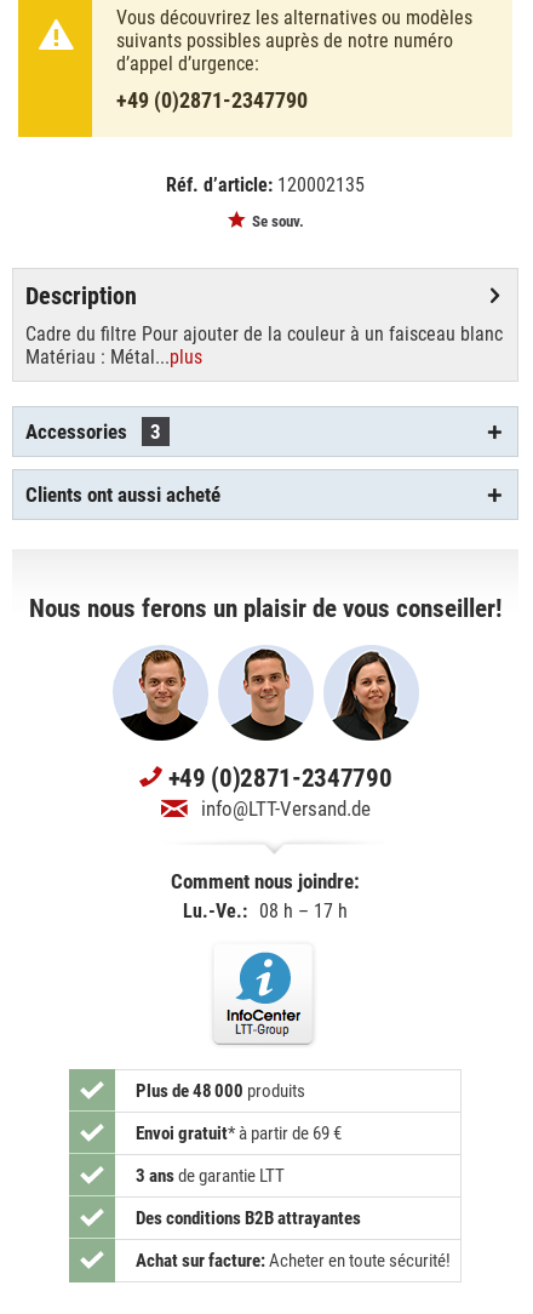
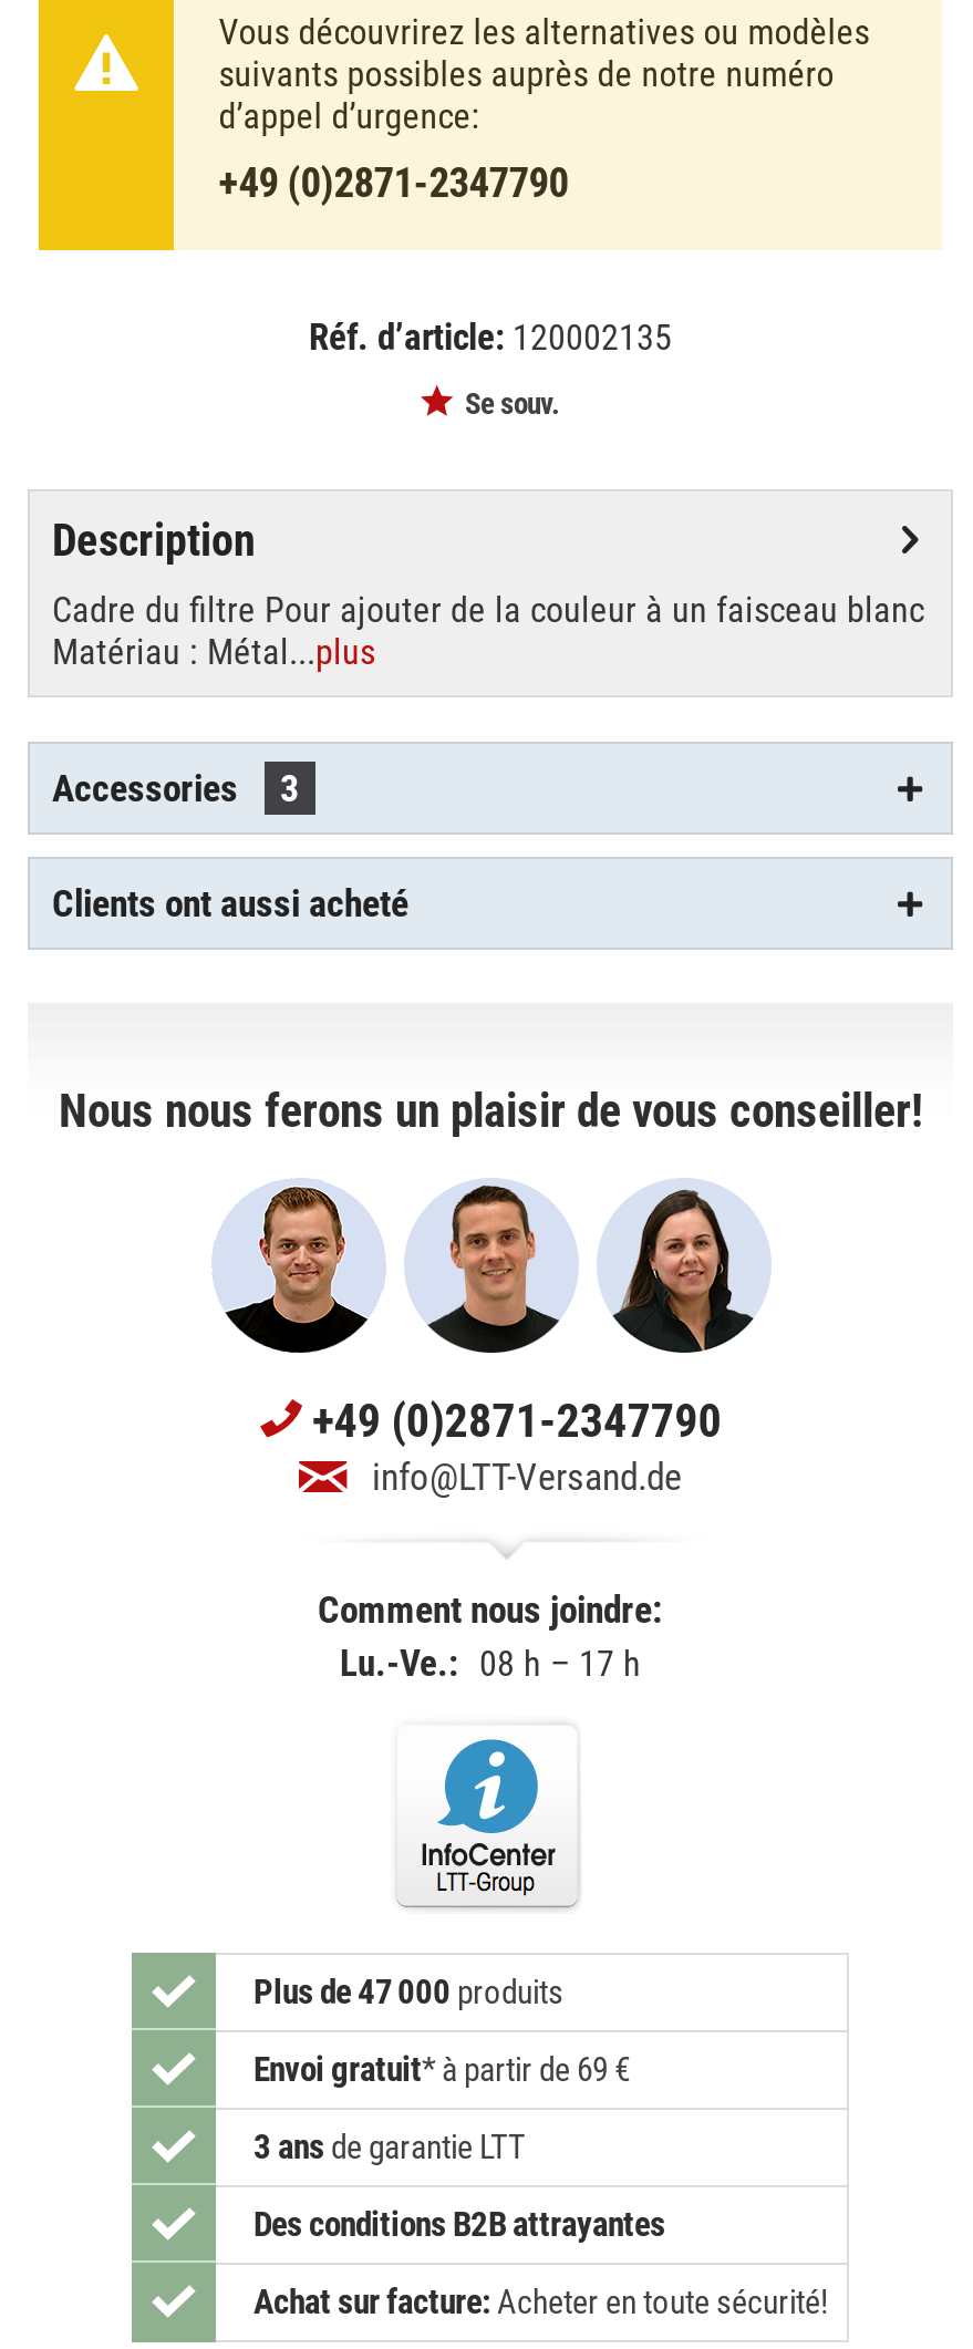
[136,1081,305,1102] Plus de 48 000 produits -> [253,1974,563,2013] Plus de 47 000 produits

